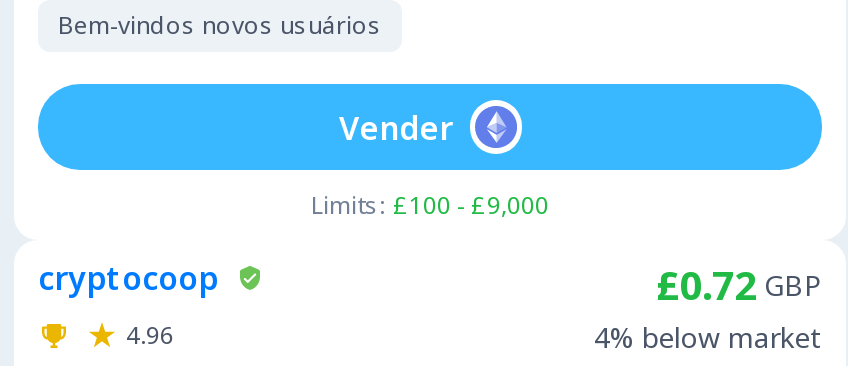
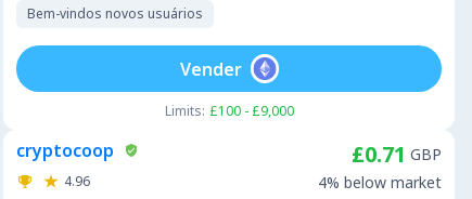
[656,258,822,312] £0.72 GBP -> [352,140,442,169] £0.71 GBP

